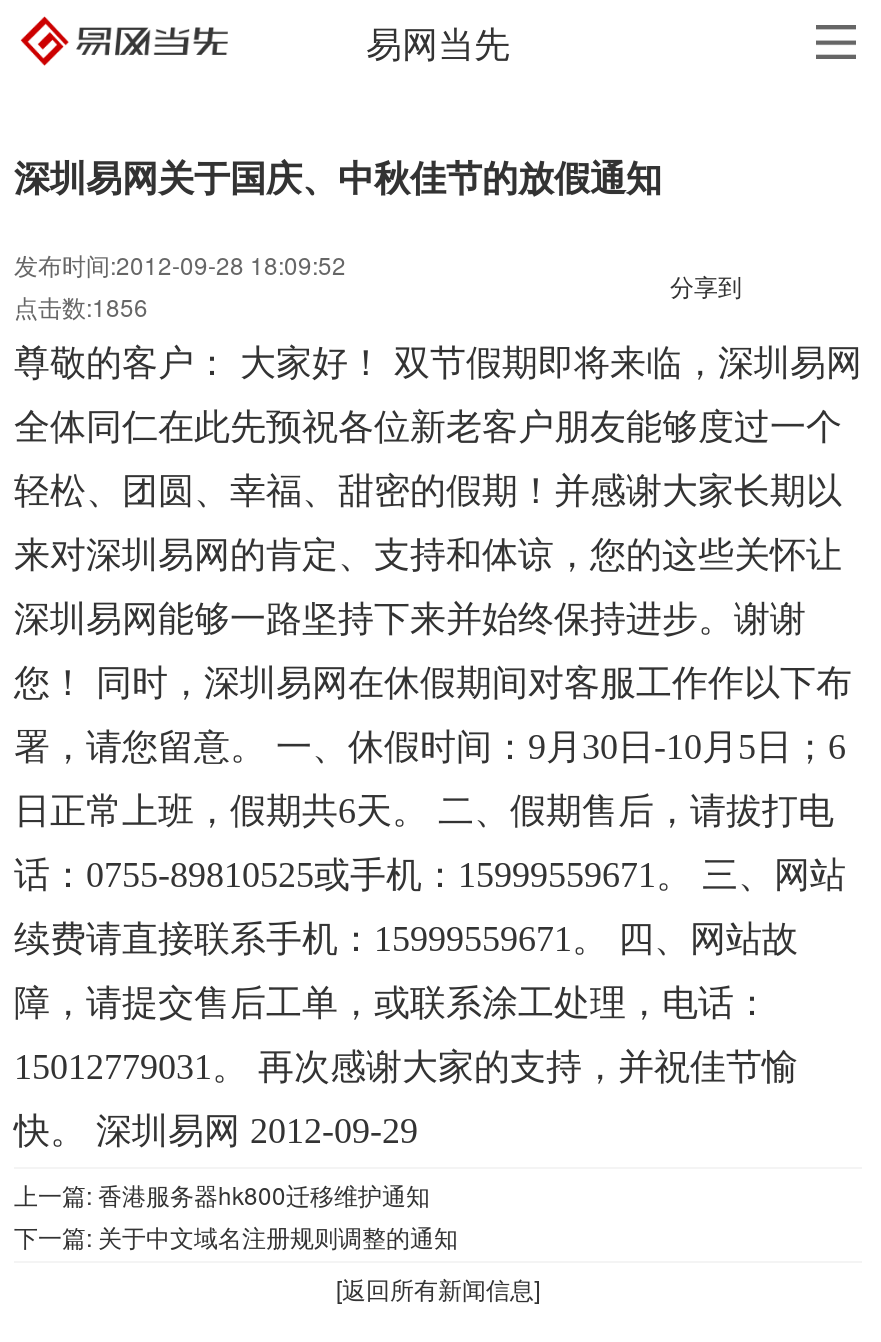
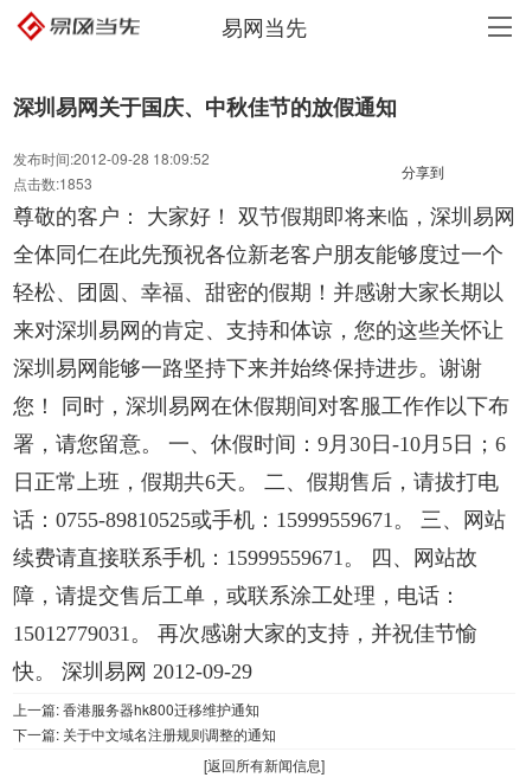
[14,289,148,323] 点击数:1856 -> [13,173,92,193] 点击数:1853

